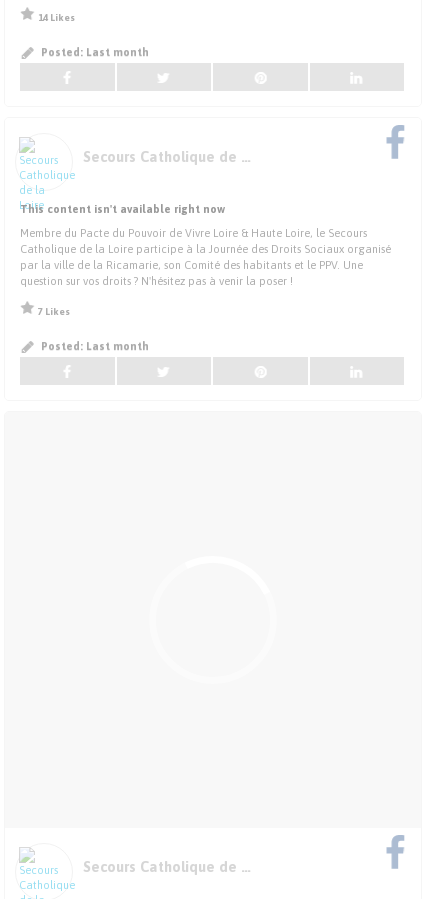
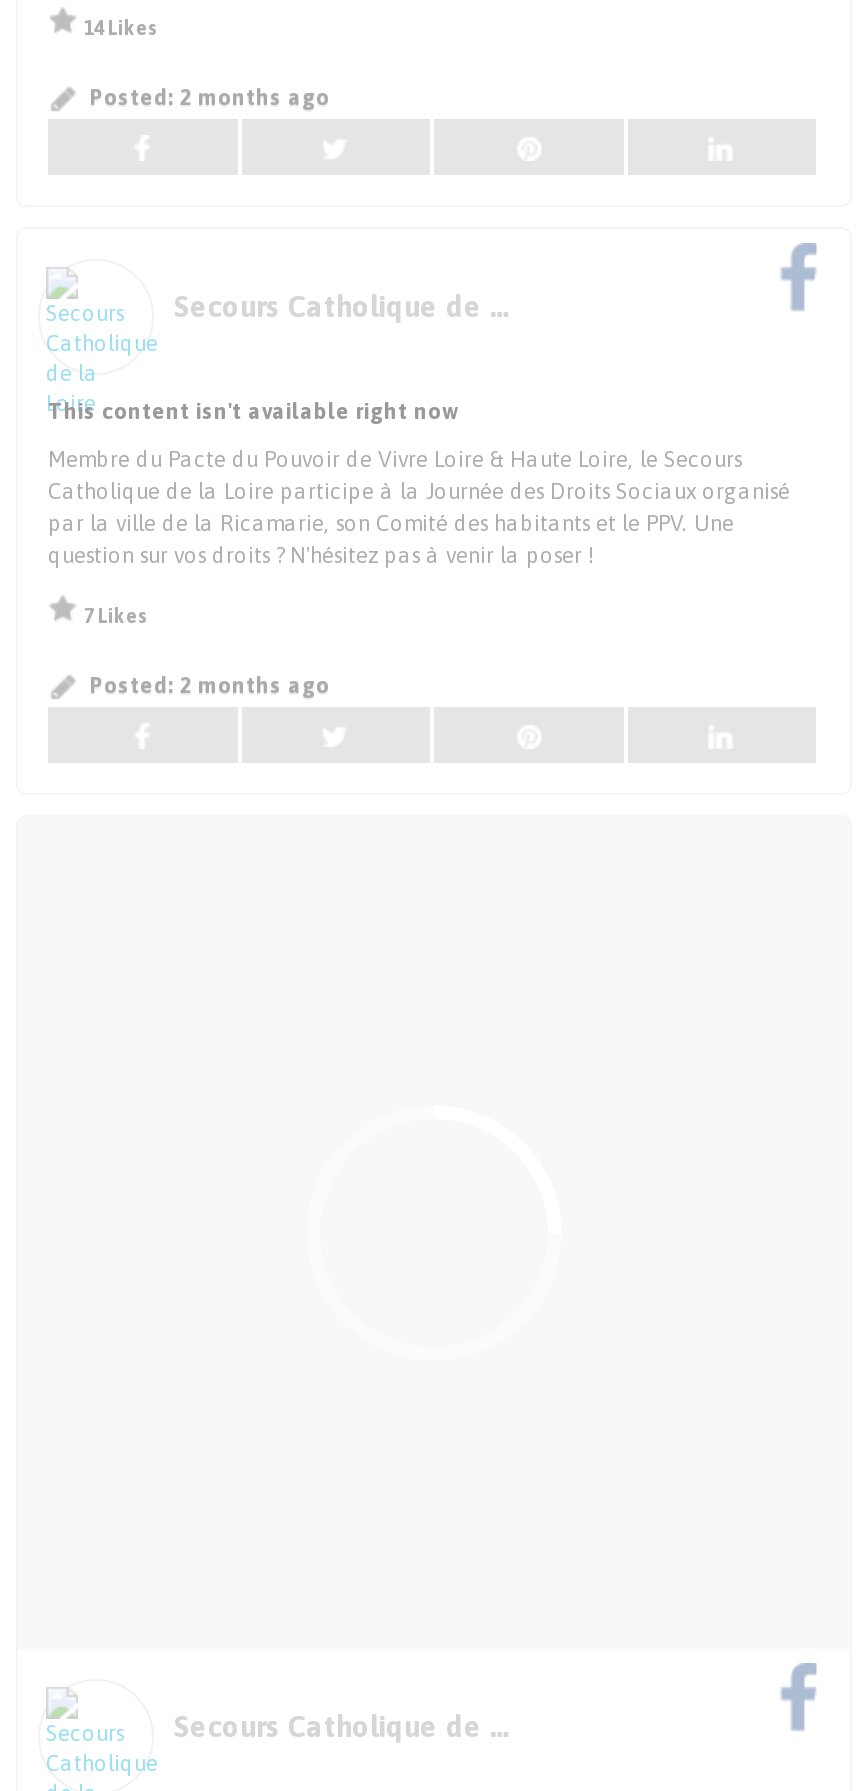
[41,46,149,58] Posted: Last month -> [90,85,330,109] Posted: 2 months ago
[41,340,149,352] Posted: Last month -> [90,673,330,697] Posted: 2 months ago

